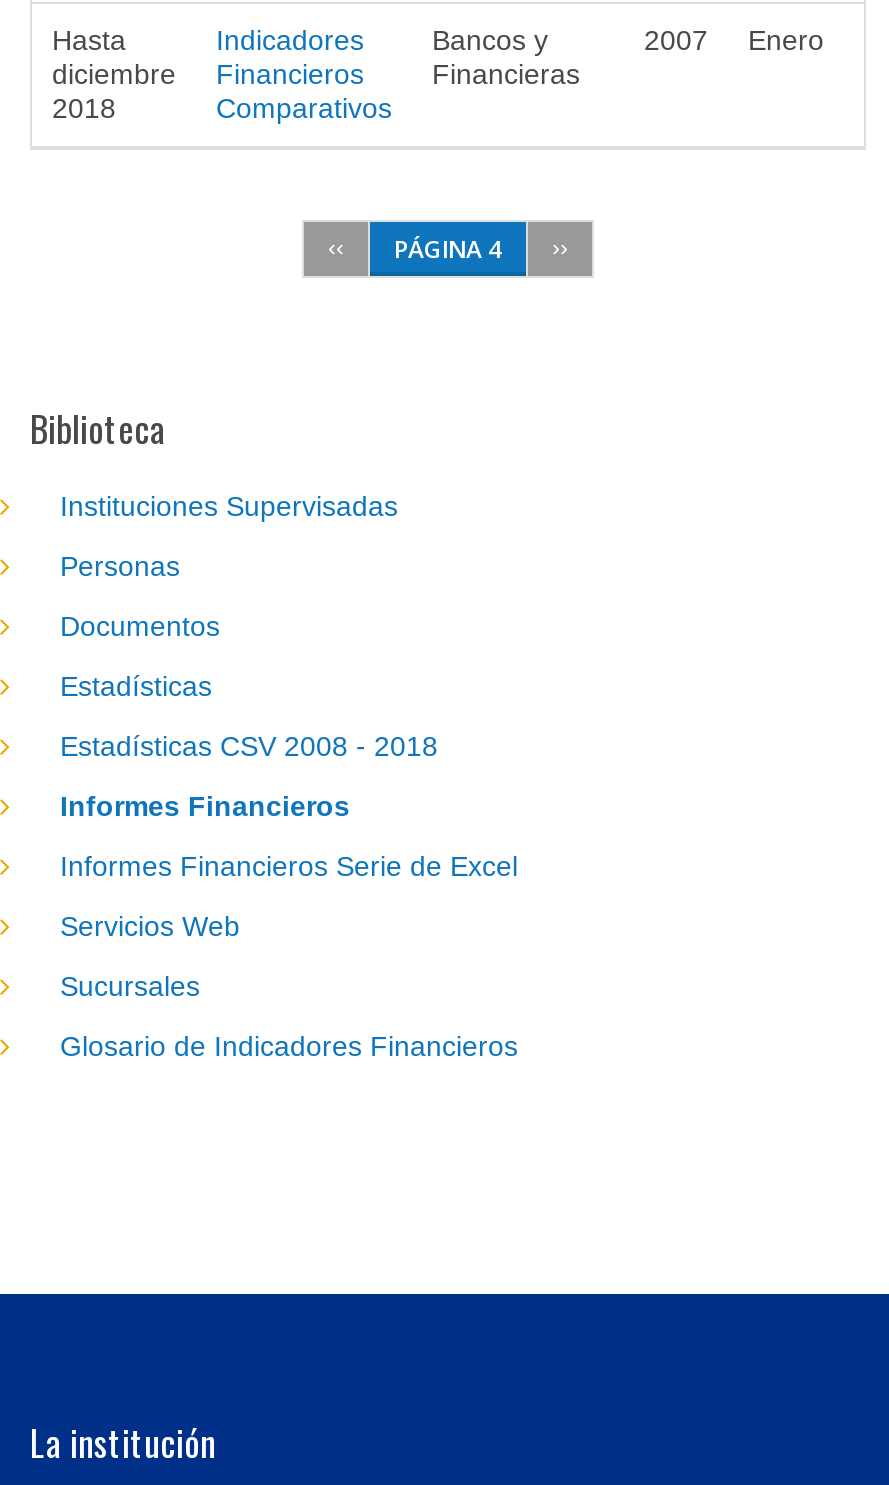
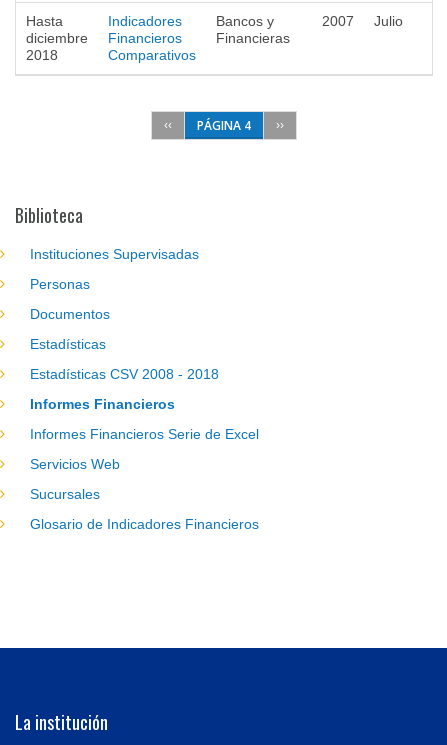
[748,24,824,56] Enero -> [374,13,403,29] Julio

